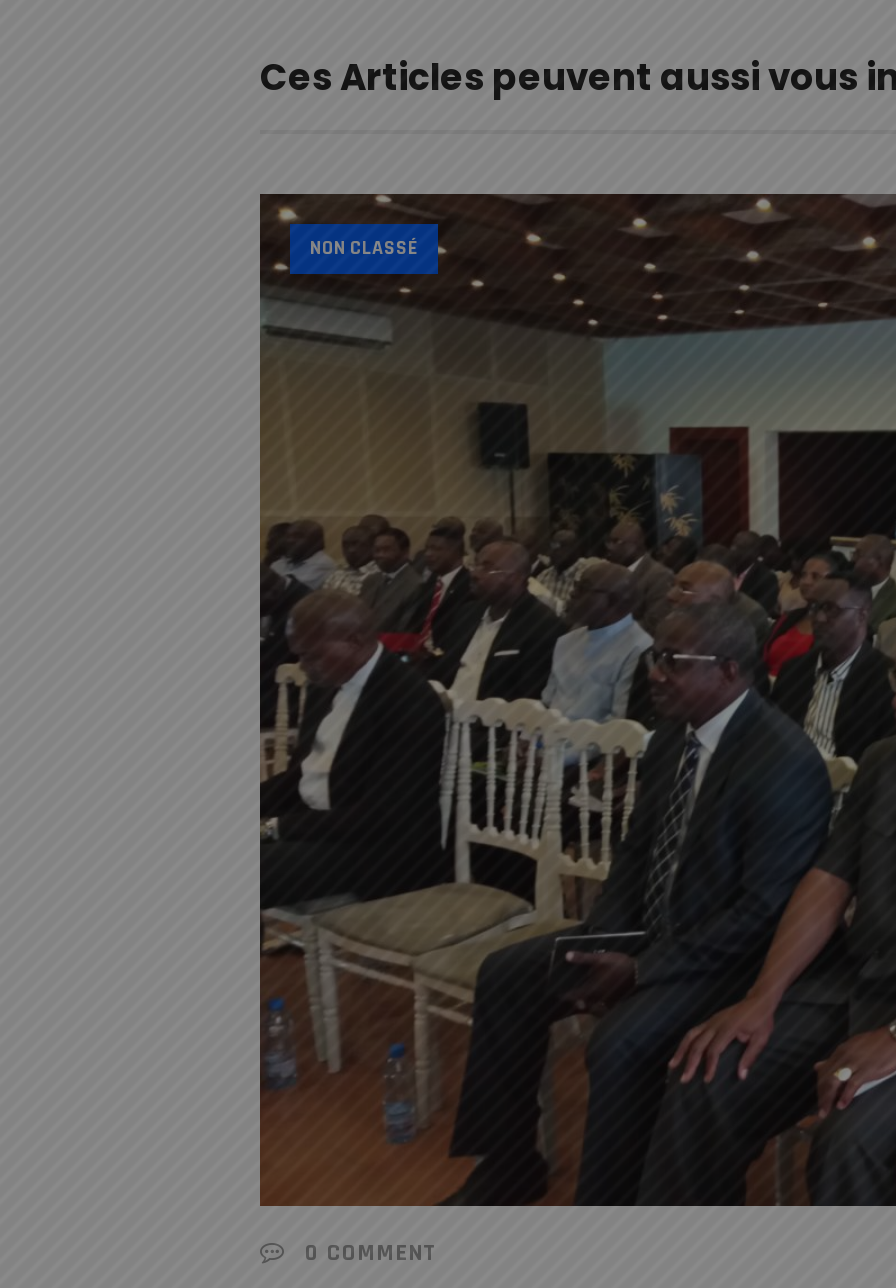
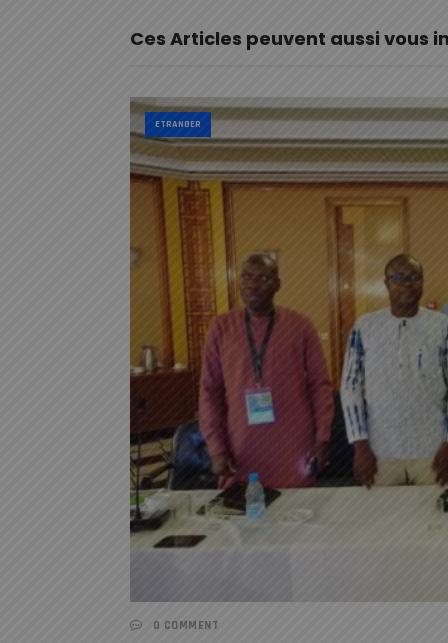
[258,192,890,1208] [image] | NON CLASSÉ -> [129,97,445,602] [image] | ETRANGER

